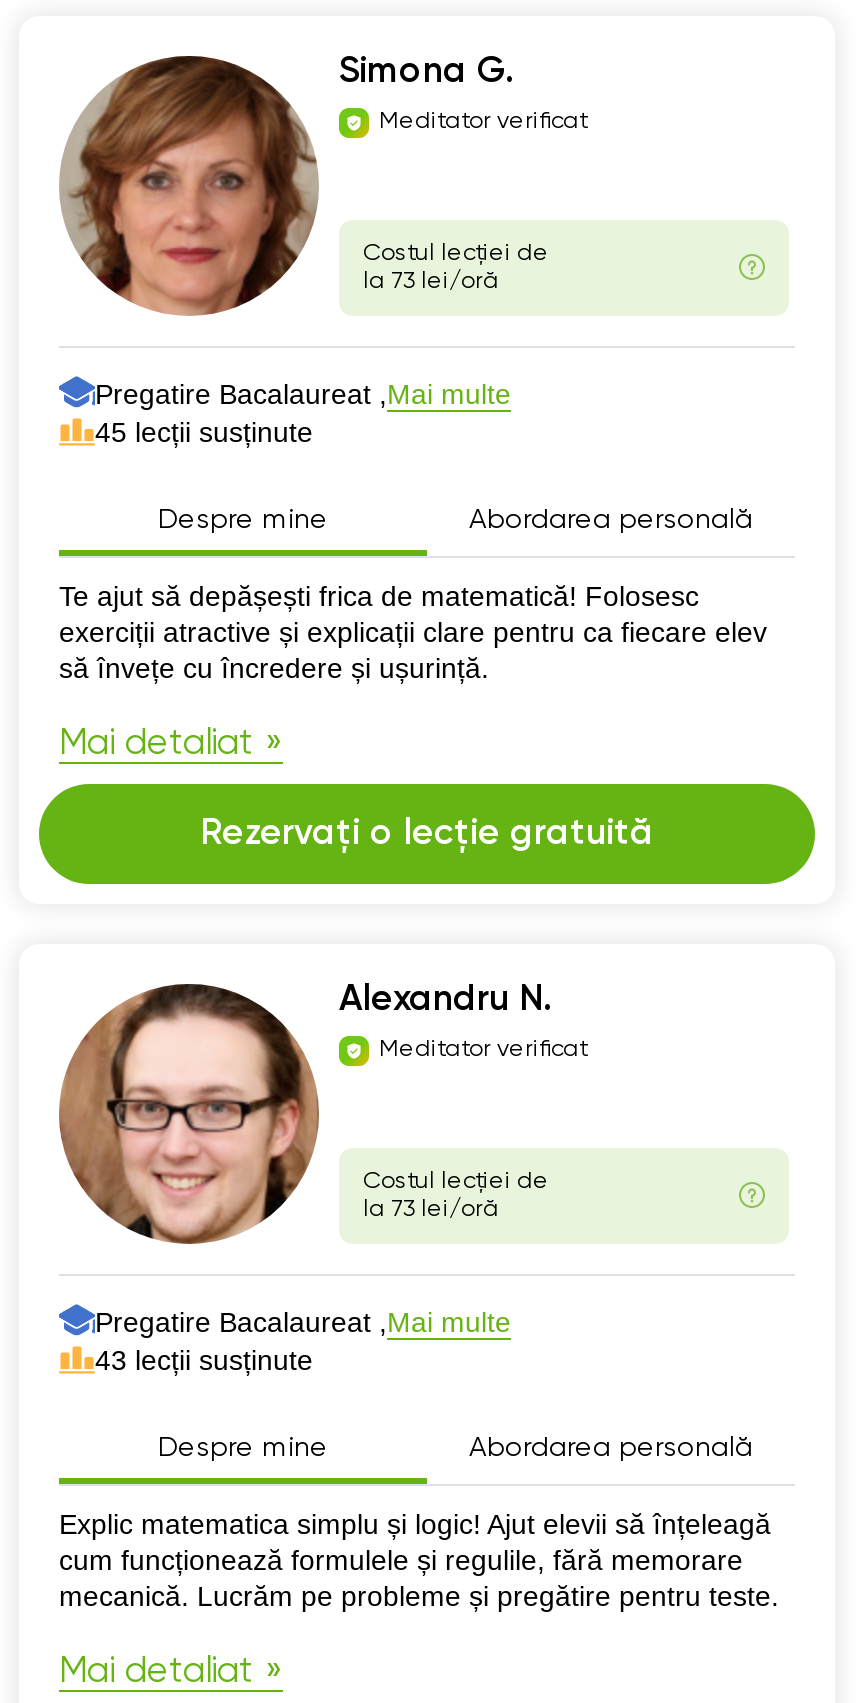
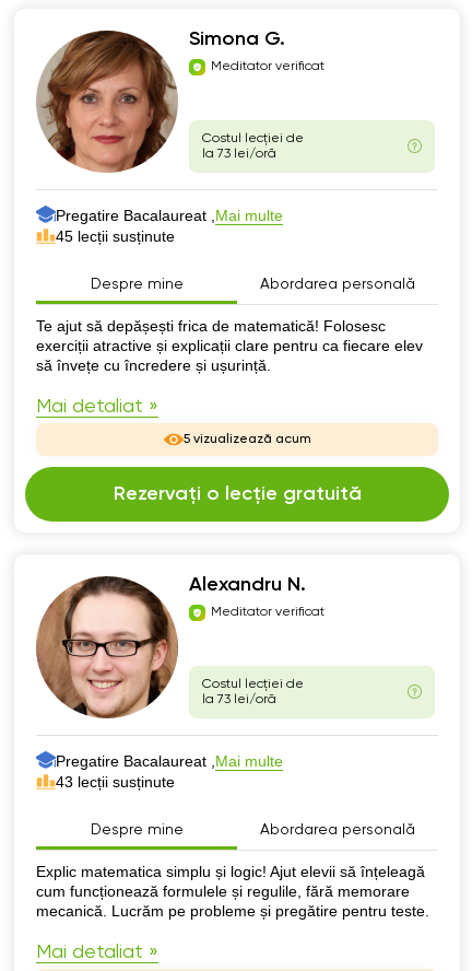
none -> [183,433,311,446] 5 vizualizează acum

